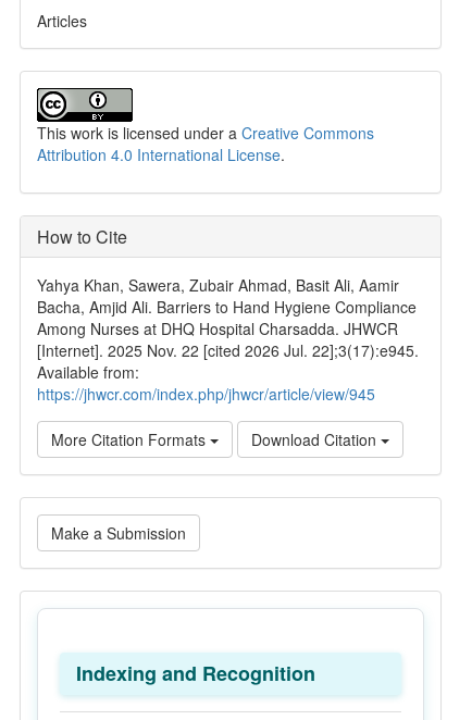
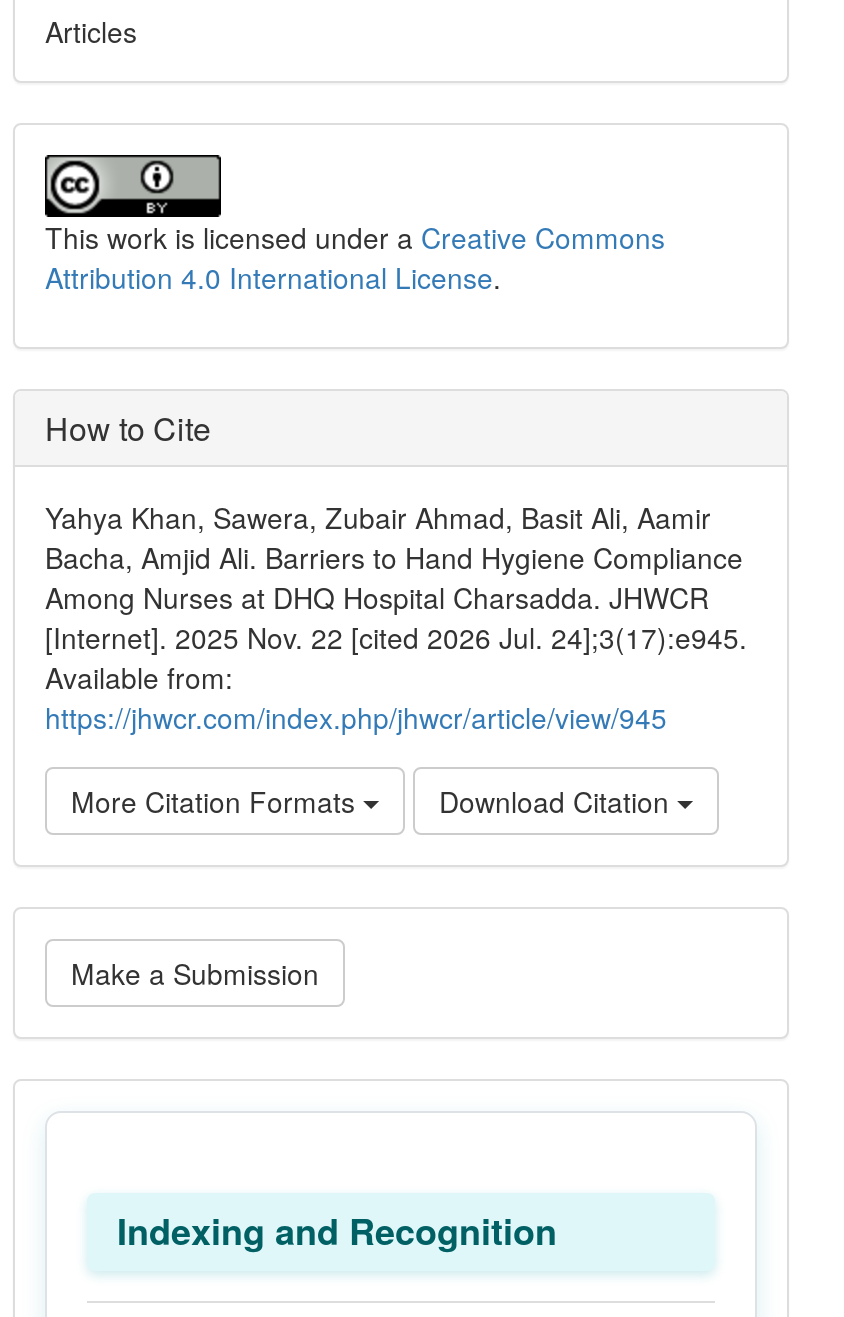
[37,339,419,361] [Internet]. 2025 Nov. 22 [cited 2026 Jul. 22];3(17):e945. -> [45,617,747,657] [Internet]. 2025 Nov. 22 [cited 2026 Jul. 24];3(17):e945.

